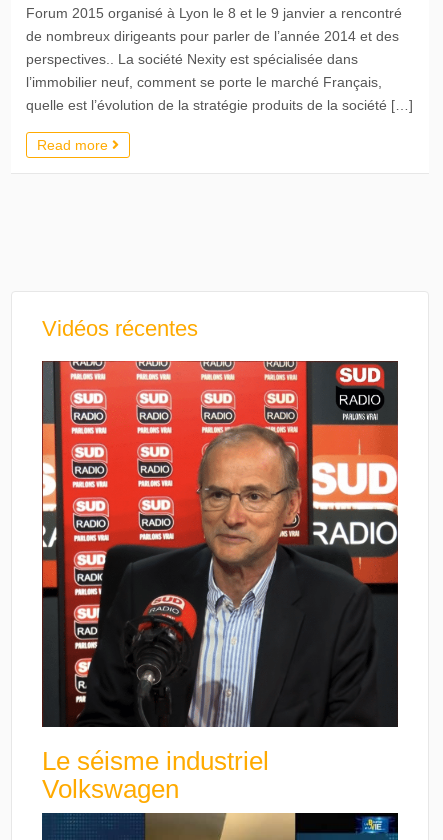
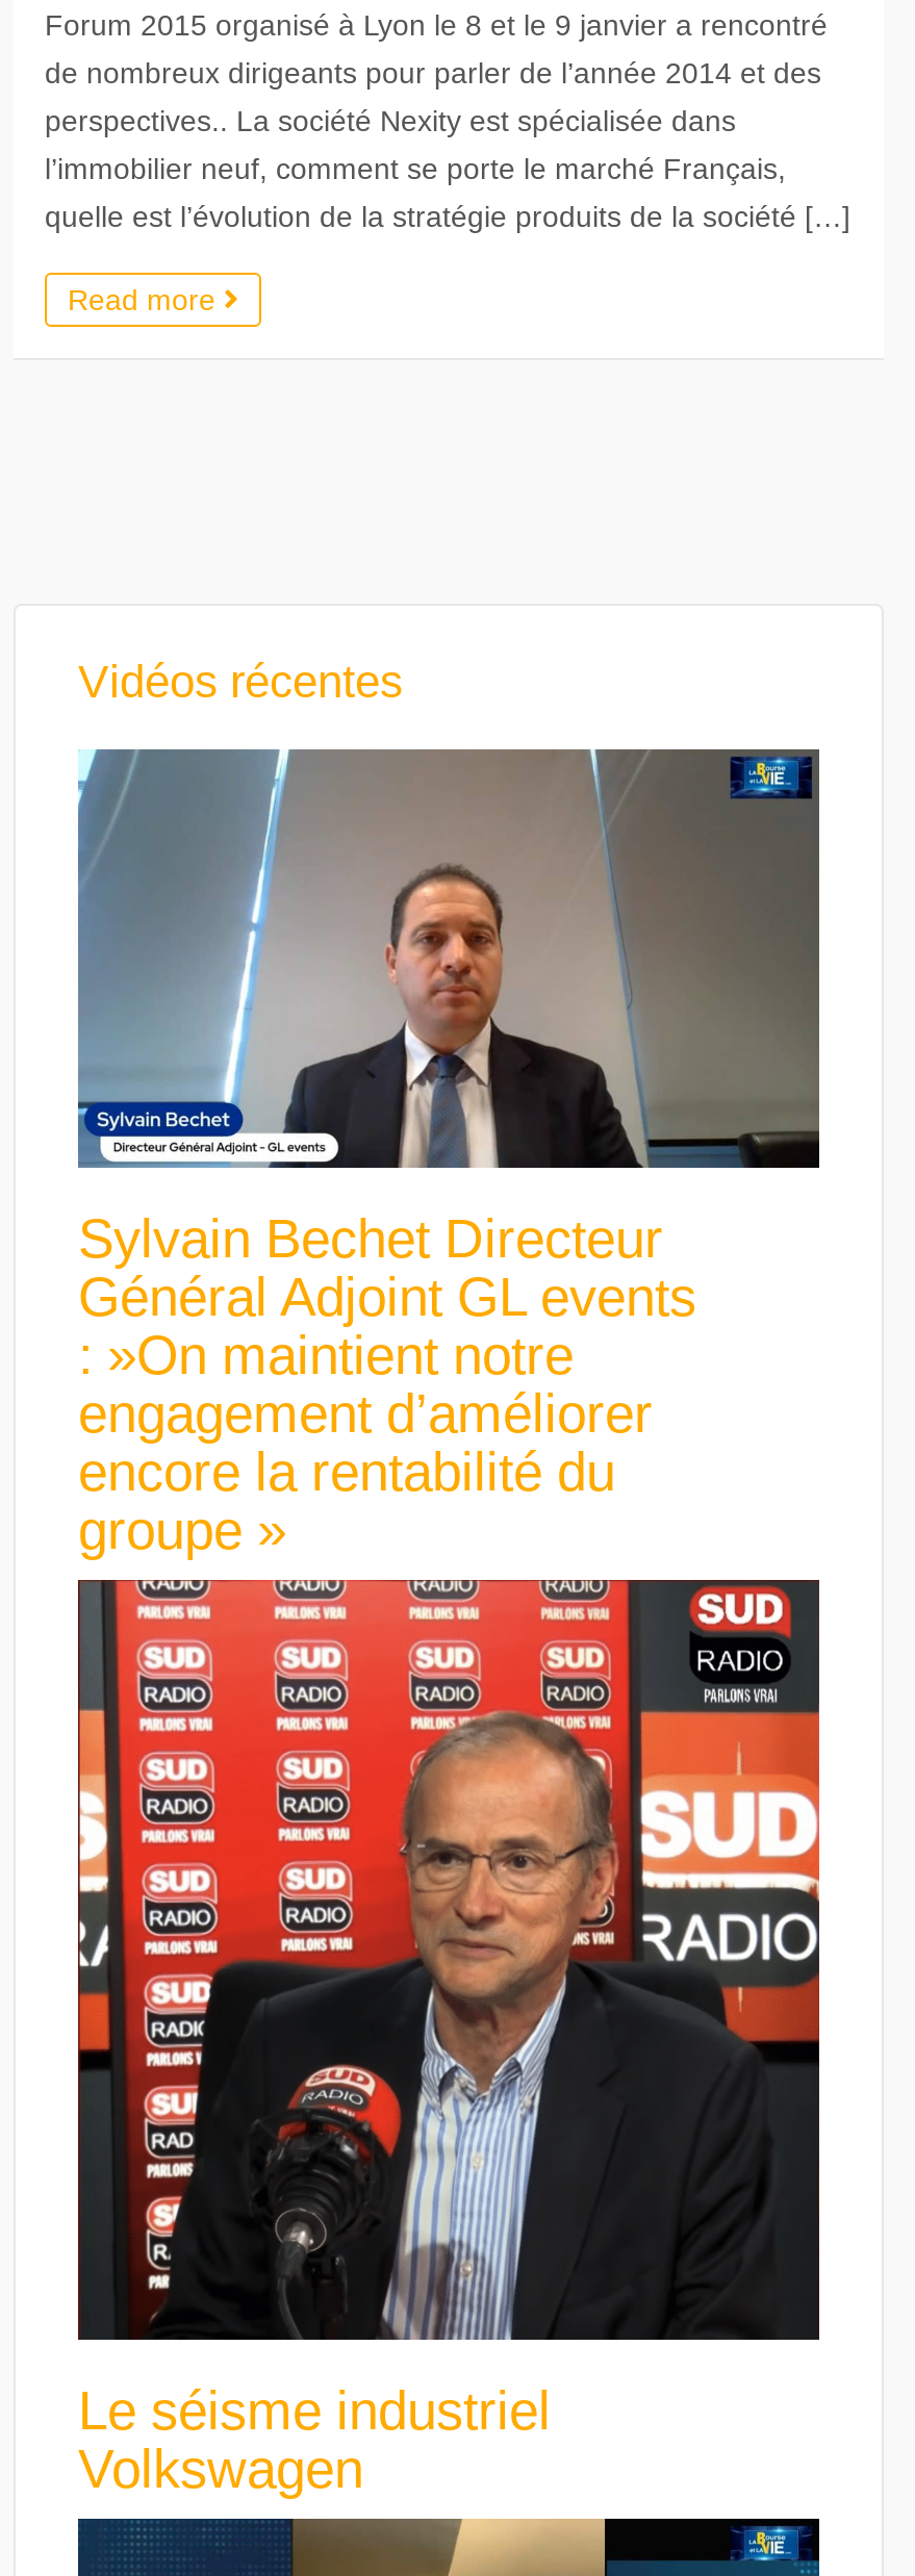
none -> [76,747,821,1561] [image] | Sylvain Bechet Directeur | Général Adjoint GL events | : »On maintient notre | engagement d’améliorer | encore la rentabilité du | groupe »

